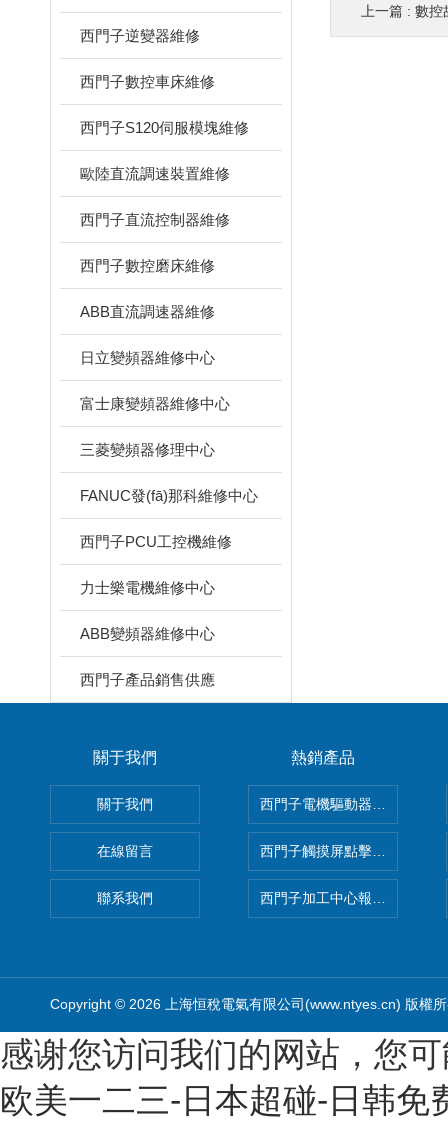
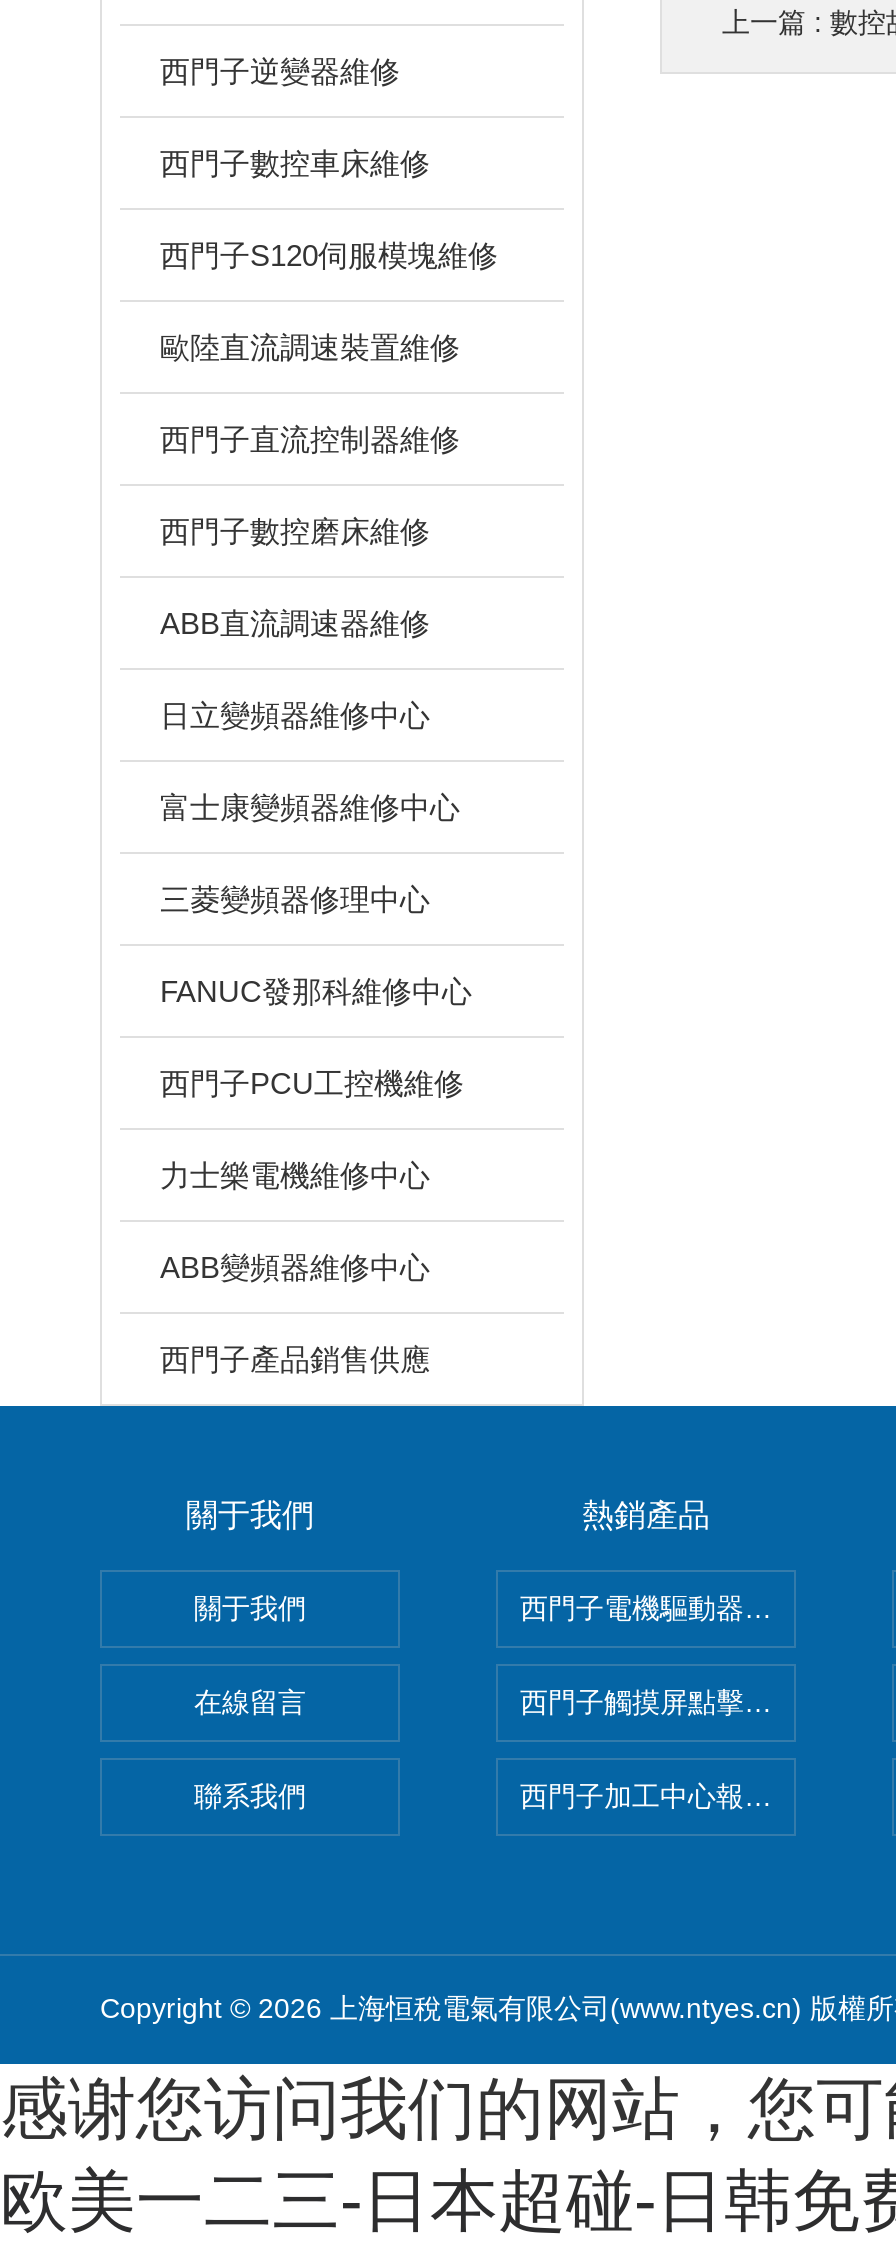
[80,487,258,504] FANUC發(fā)那科維修中心 -> [160,974,472,1008] FANUC發那科維修中心

